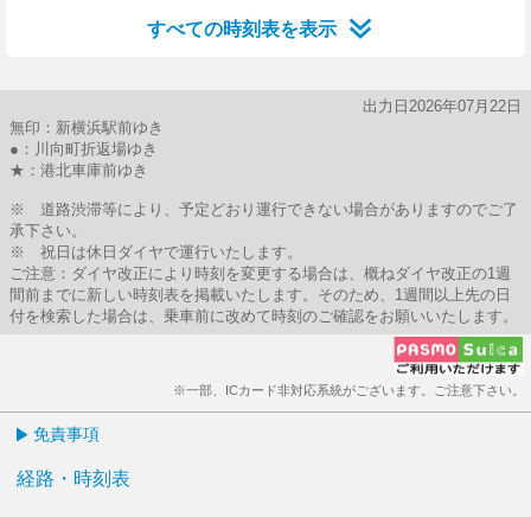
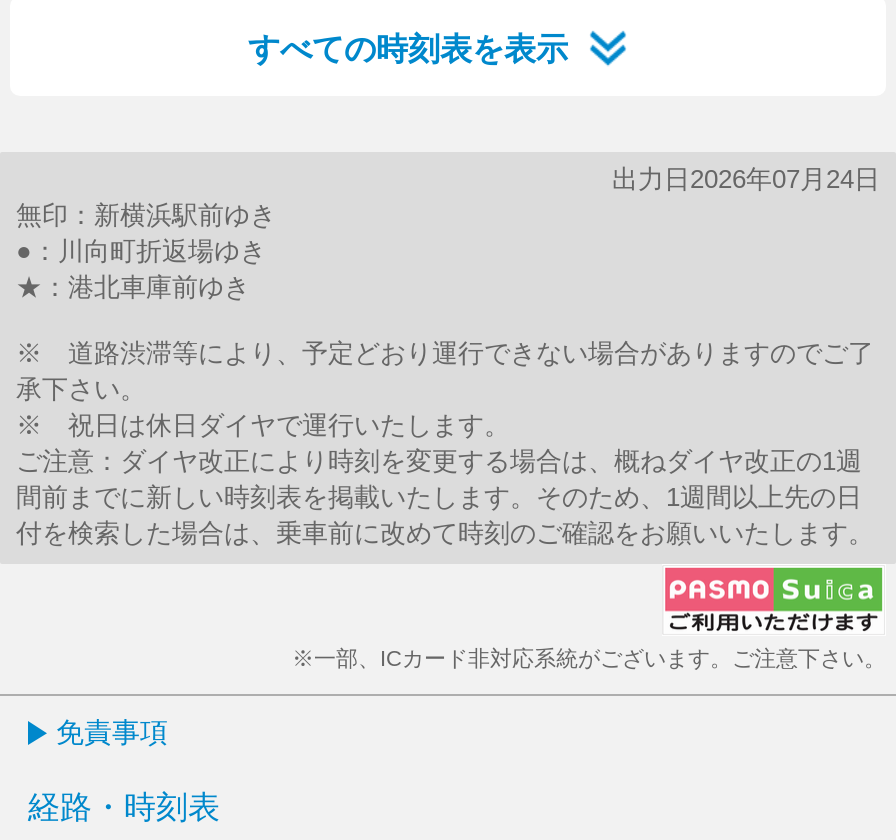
[363,97,522,115] 出力日2026年07月22日 -> [612,164,880,194] 出力日2026年07月24日

